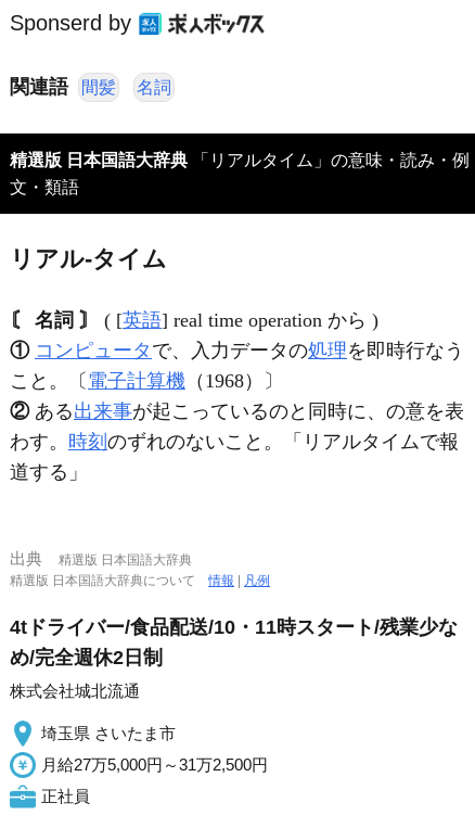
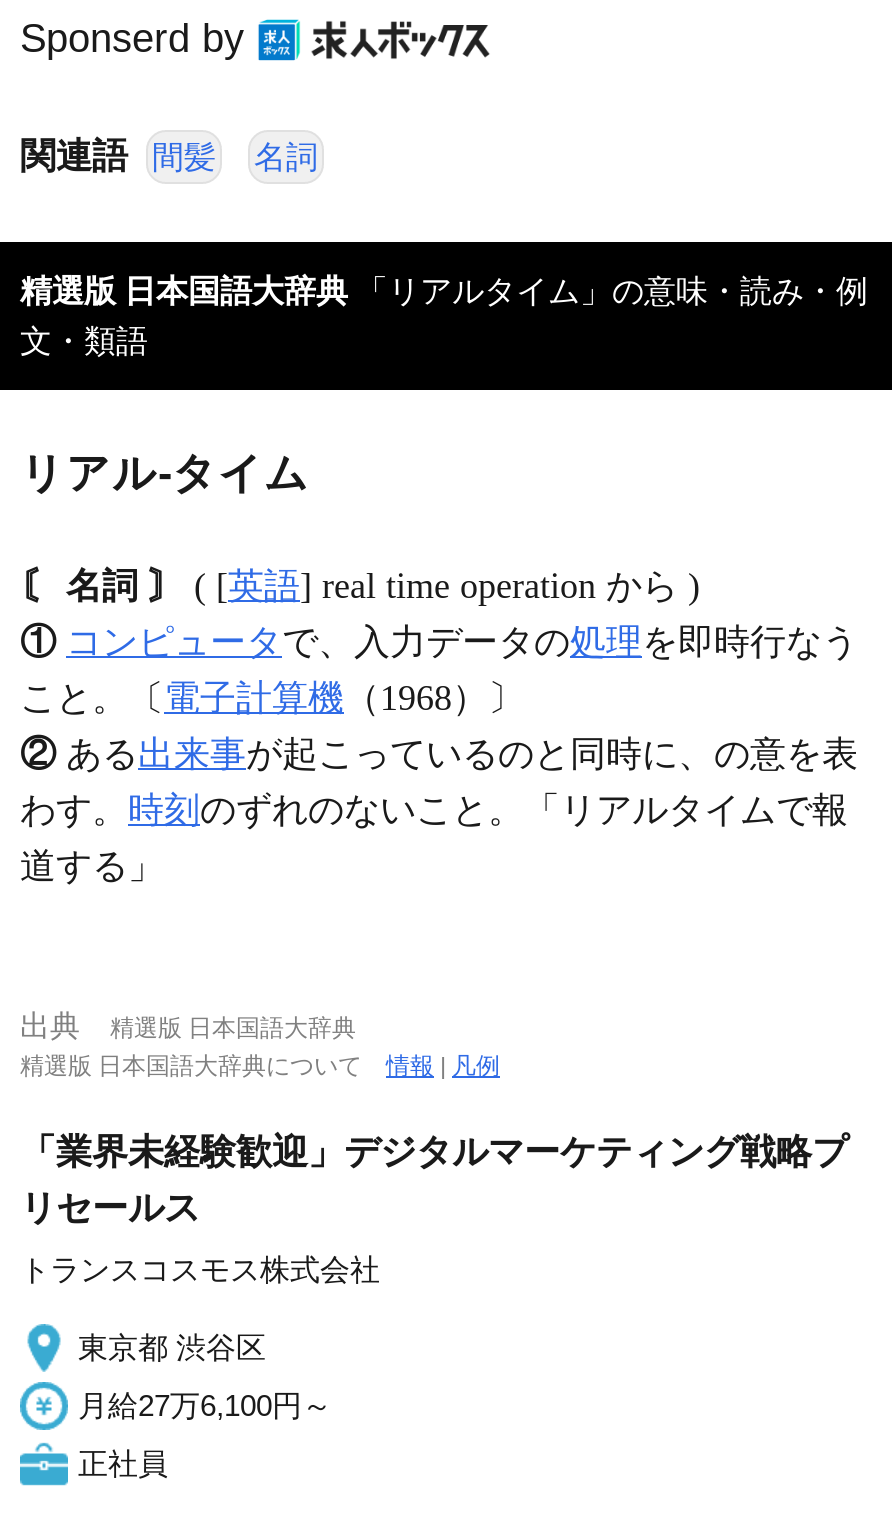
[10,616,458,668] 4tドライバー/食品配送/10・11時スタート/残業少な | め/完全週休2日制 -> [20,1132,848,1228] 「業界未経験歓迎」デジタルマーケティング戦略プ | リセールス
[10,681,140,700] 株式会社城北流通 -> [20,1252,380,1286] トランスコスモス株式会社
[41,724,176,742] 埼玉県 さいたま市 -> [78,1330,266,1364] 東京都 渋谷区
[41,755,268,774] 月給27万5,000円～31万2,500円 -> [78,1388,332,1422] 月給27万6,100円～

